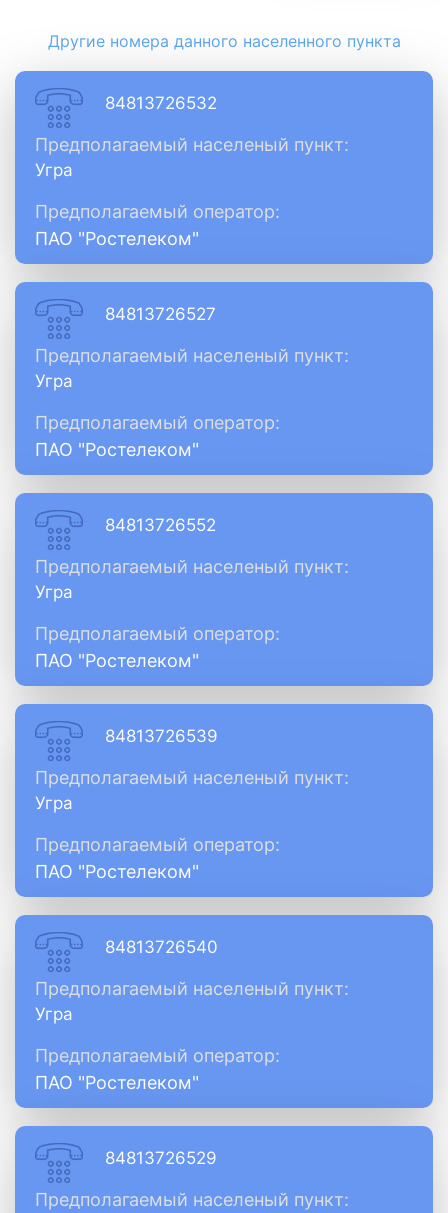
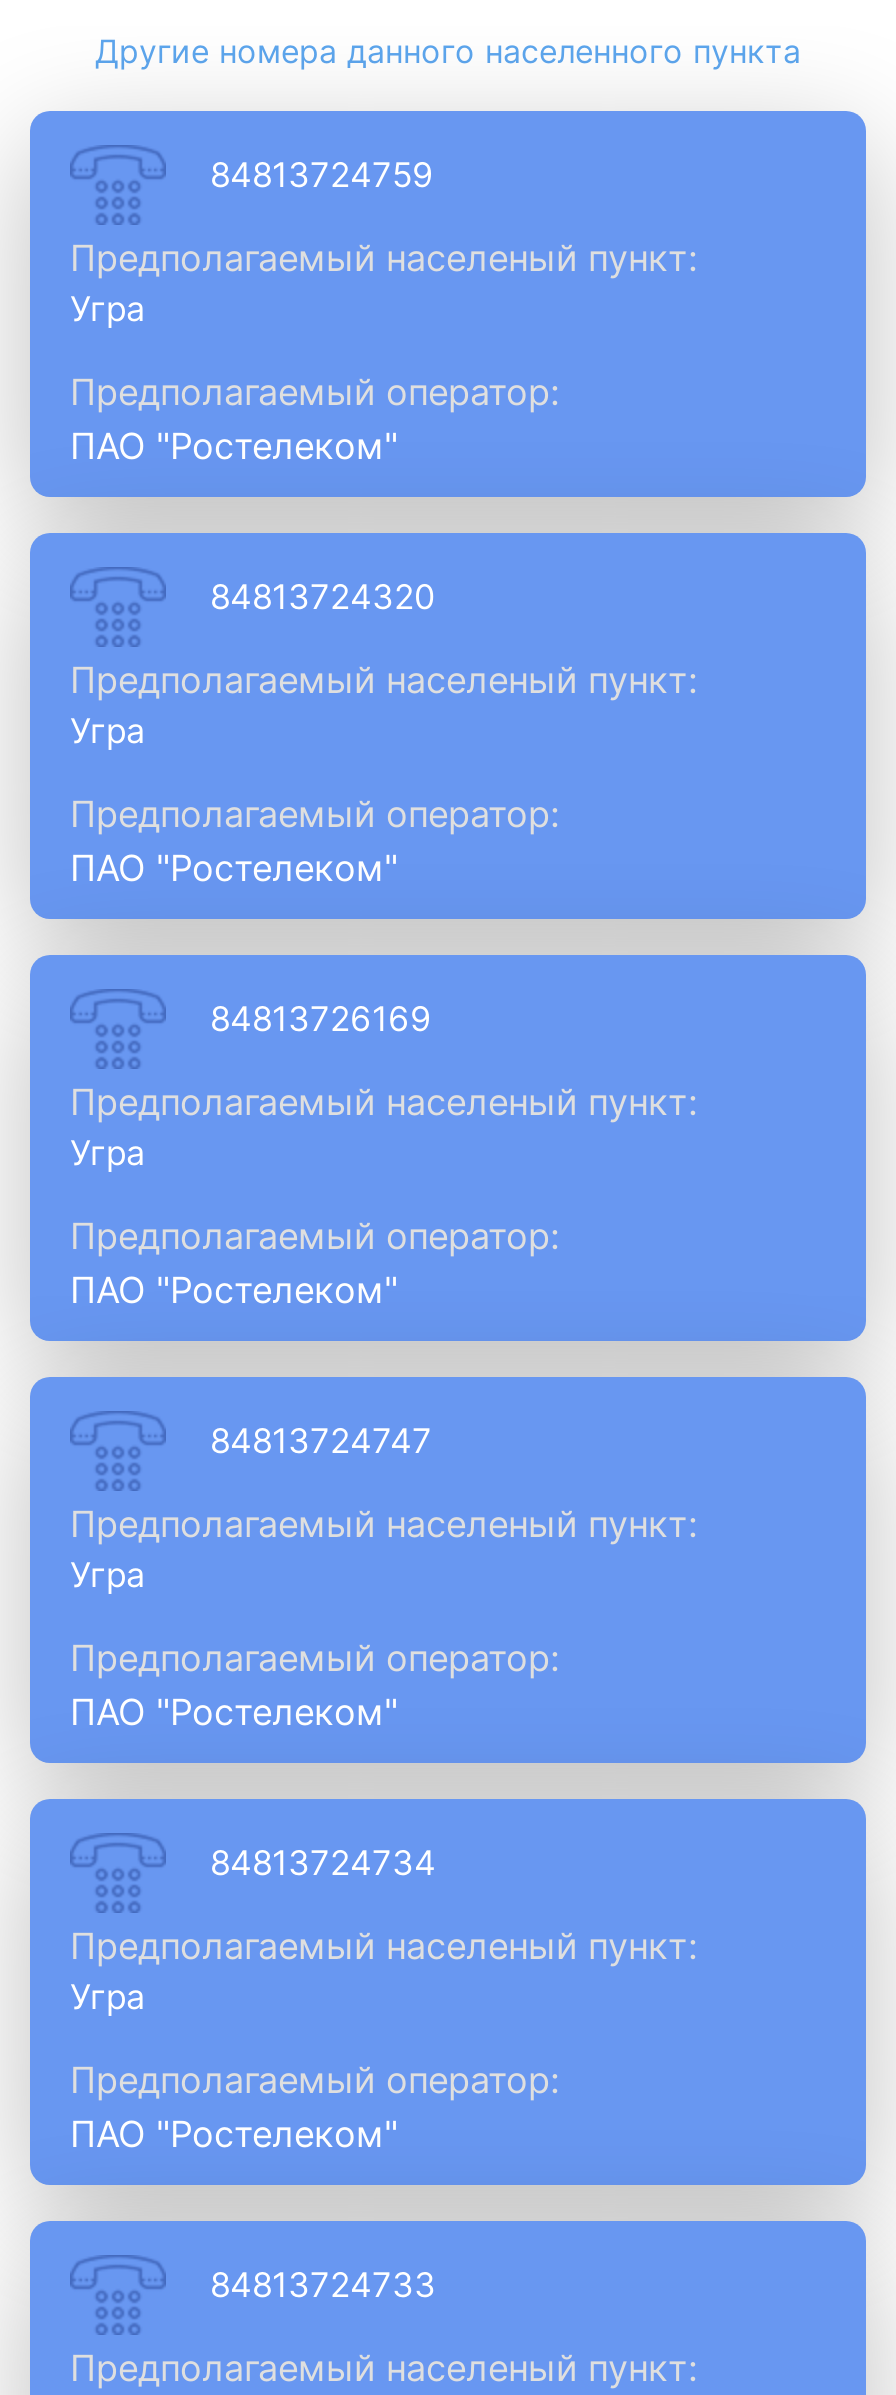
[105,93,217,113] 84813726532 -> [210,155,434,195] 84813724759
[105,304,216,324] 84813726527 -> [210,577,436,617] 84813724320
[105,515,216,535] 84813726552 -> [210,999,432,1039] 84813726169
[105,726,218,746] 84813726539 -> [210,1421,432,1461] 84813724747
[105,937,218,957] 84813726540 -> [210,1843,436,1883] 84813724734
[105,1148,217,1168] 84813726529 -> [210,2265,436,2305] 84813724733

